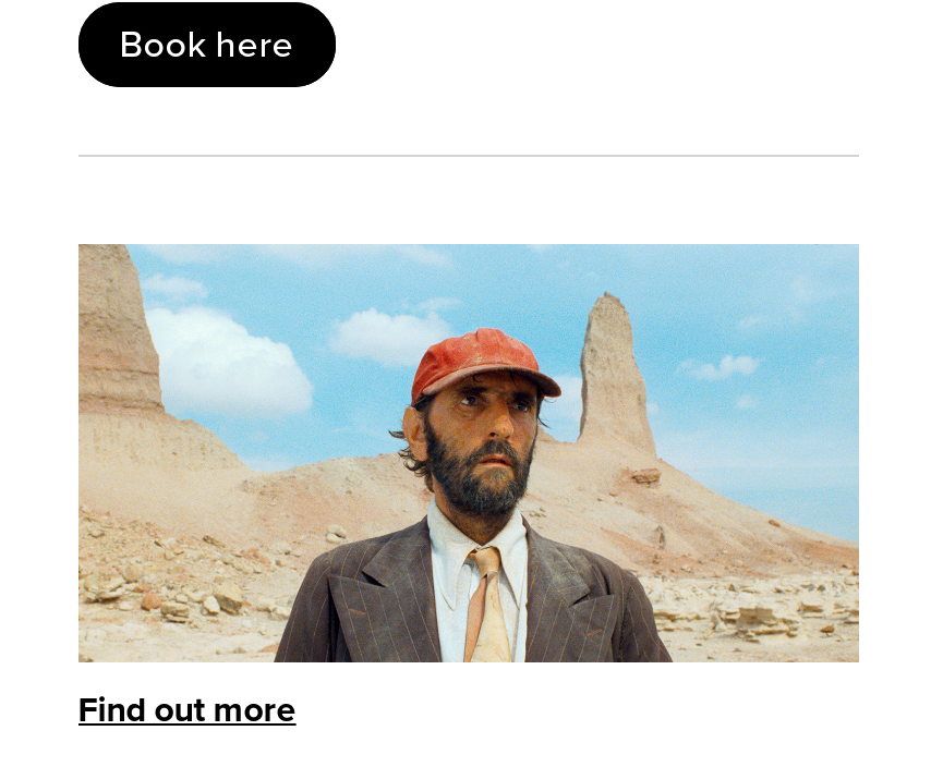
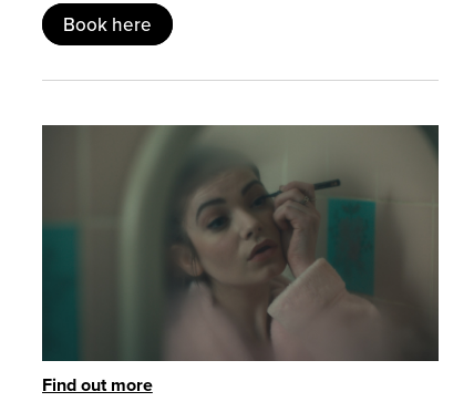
[76,242,861,665] [image] -> [41,124,440,362] [image]

